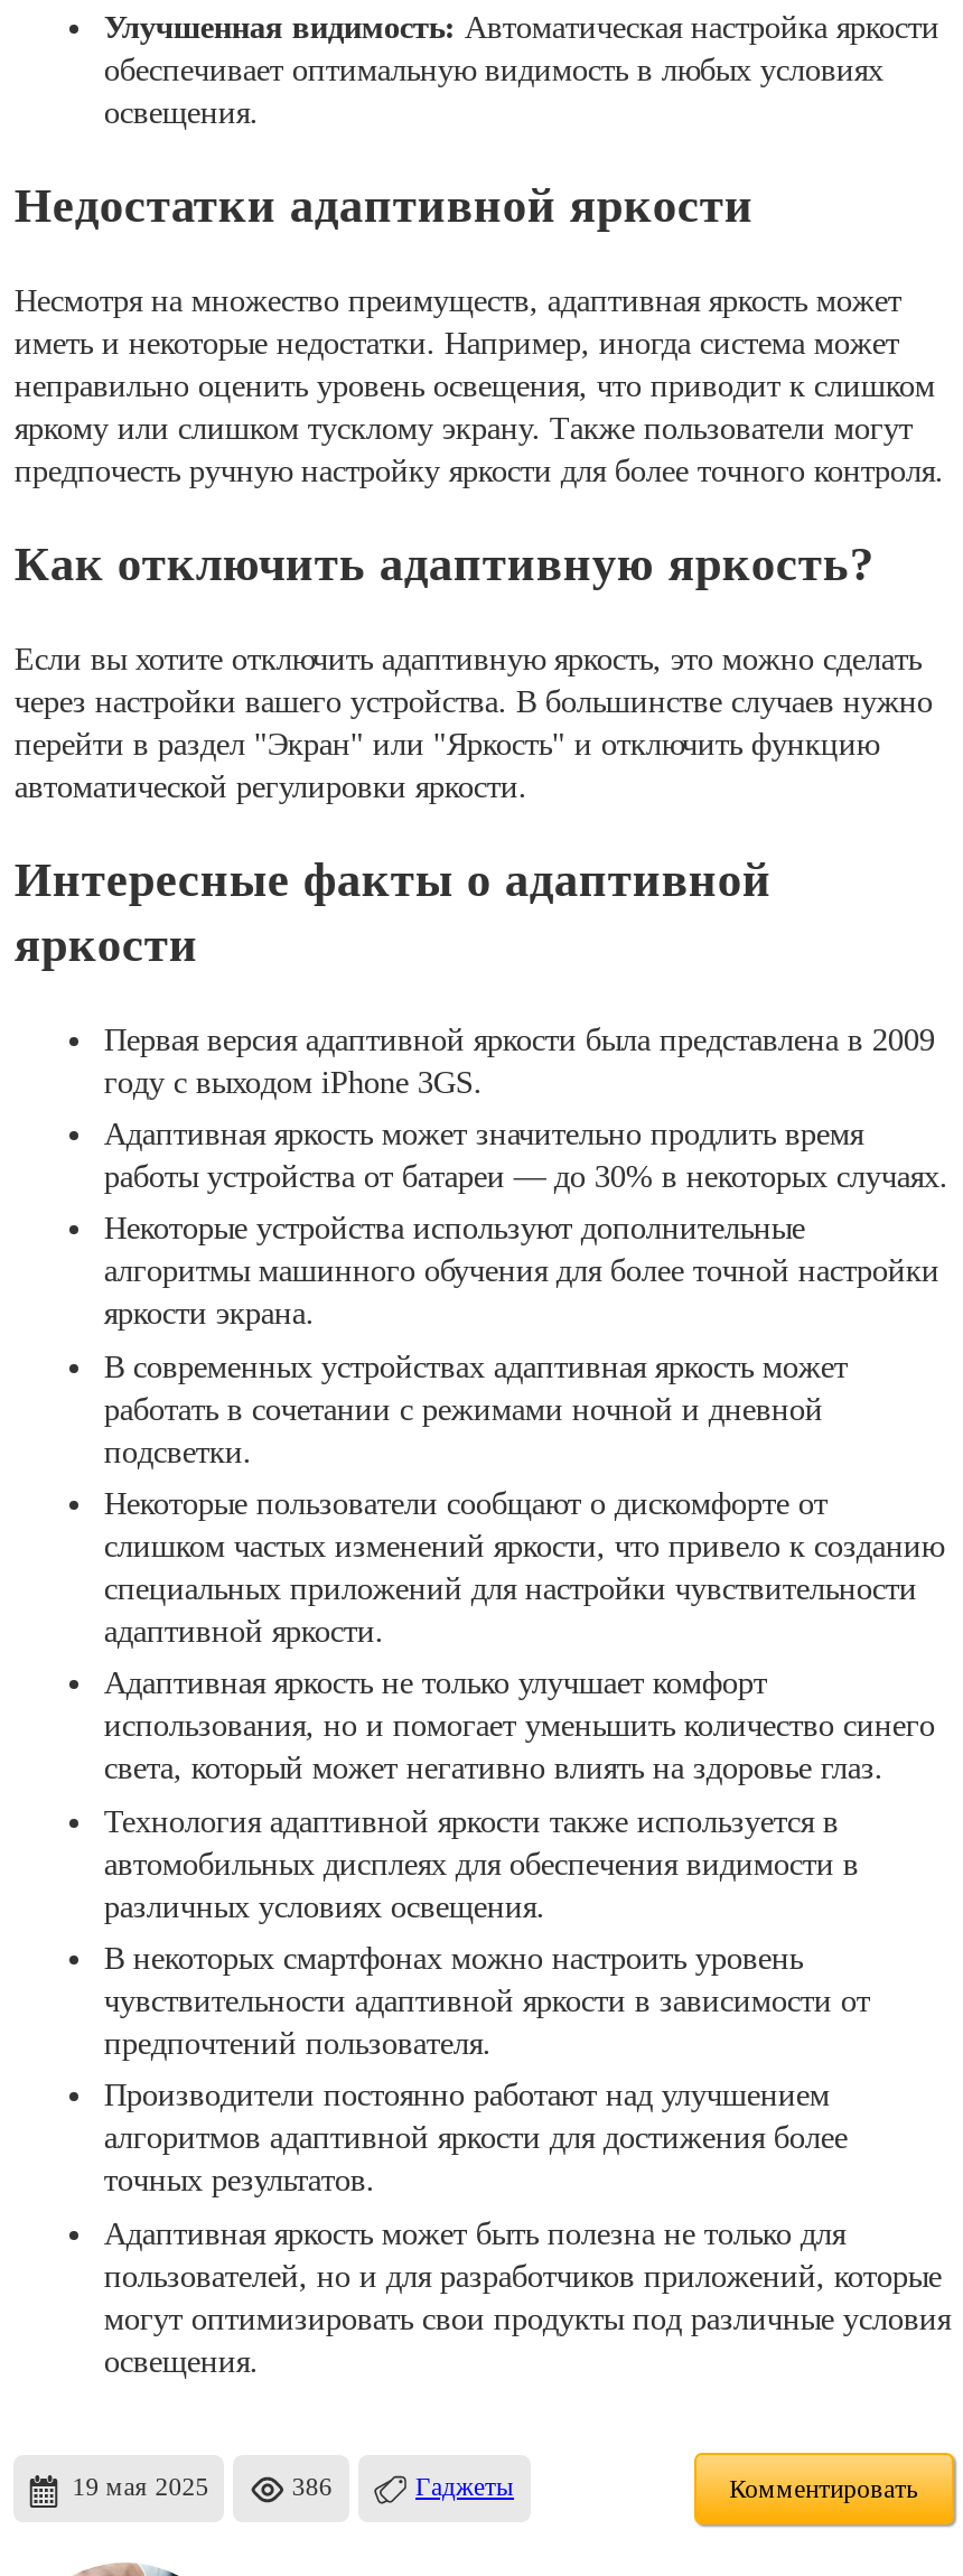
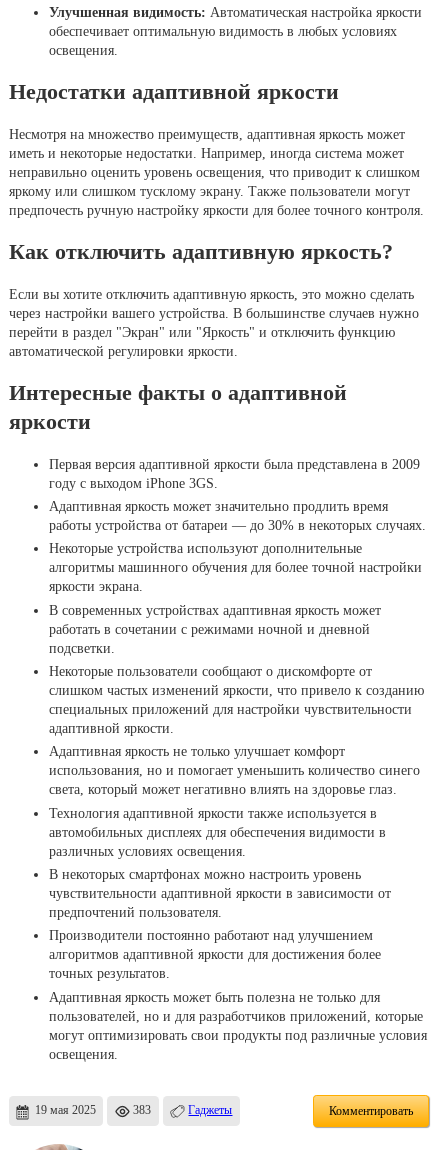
[292,2474,332,2501] 386 -> [133,1104,151,1116] 383

